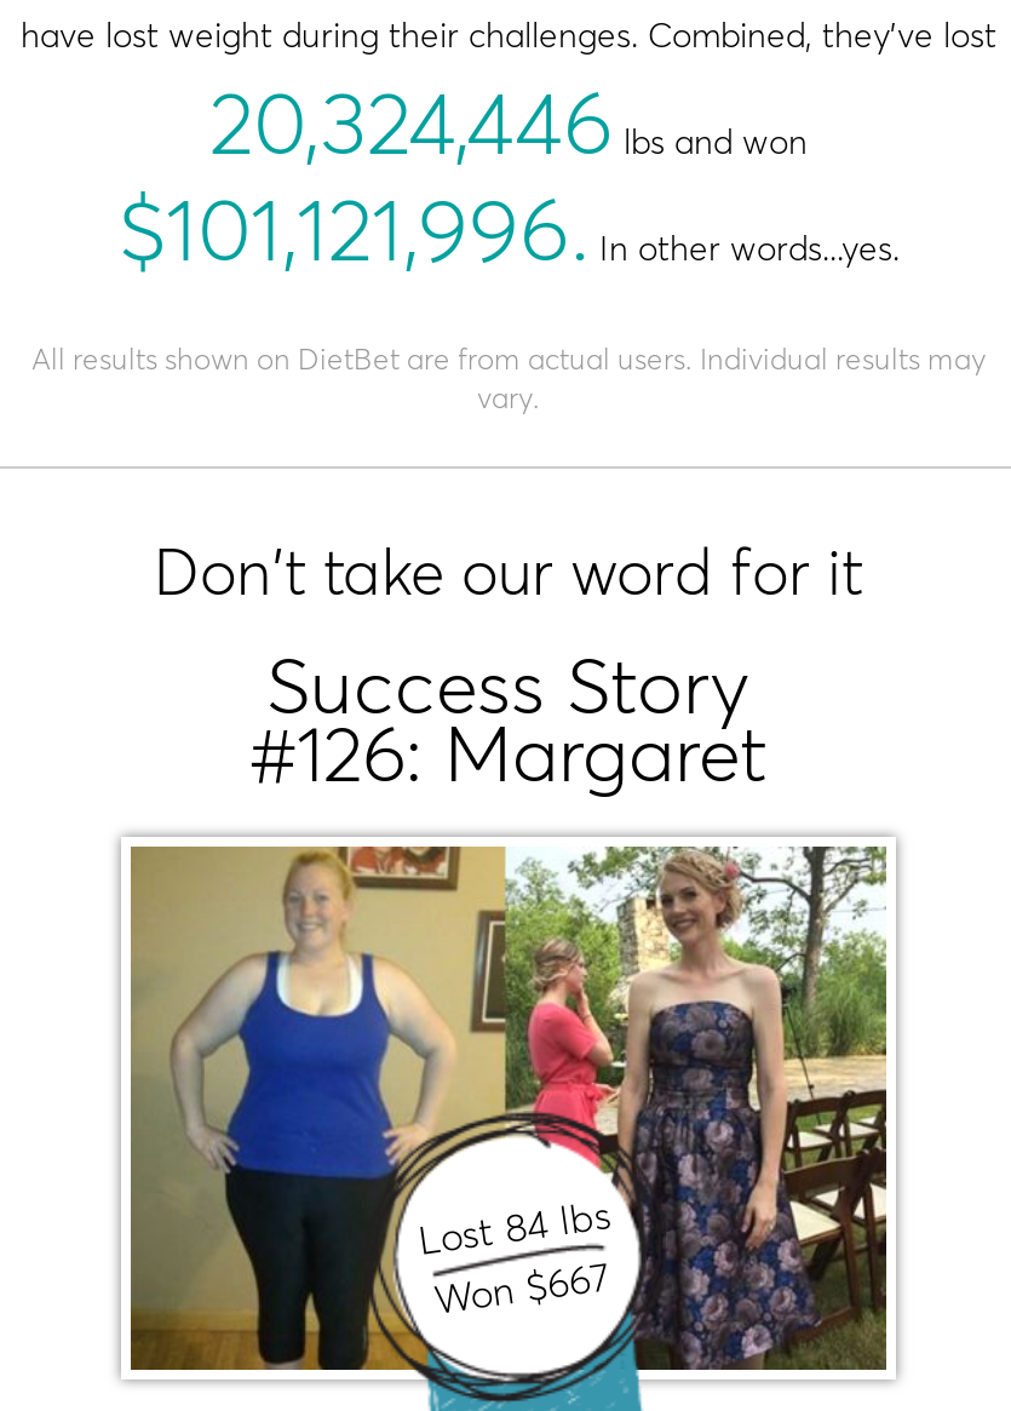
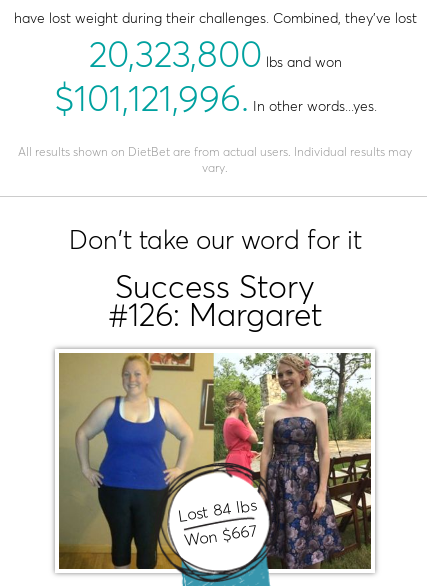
[209,70,808,176] 20,324,446lbs and won -> [88,32,341,76] 20,323,800lbs and won

